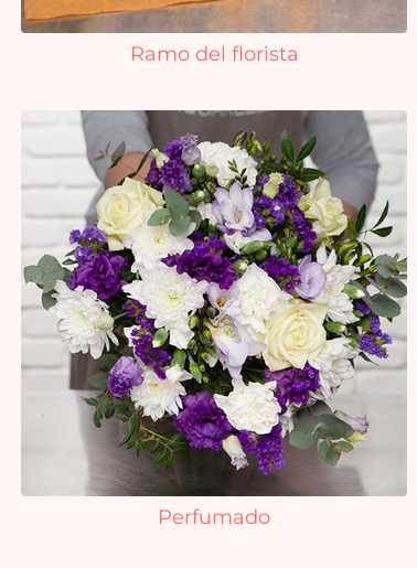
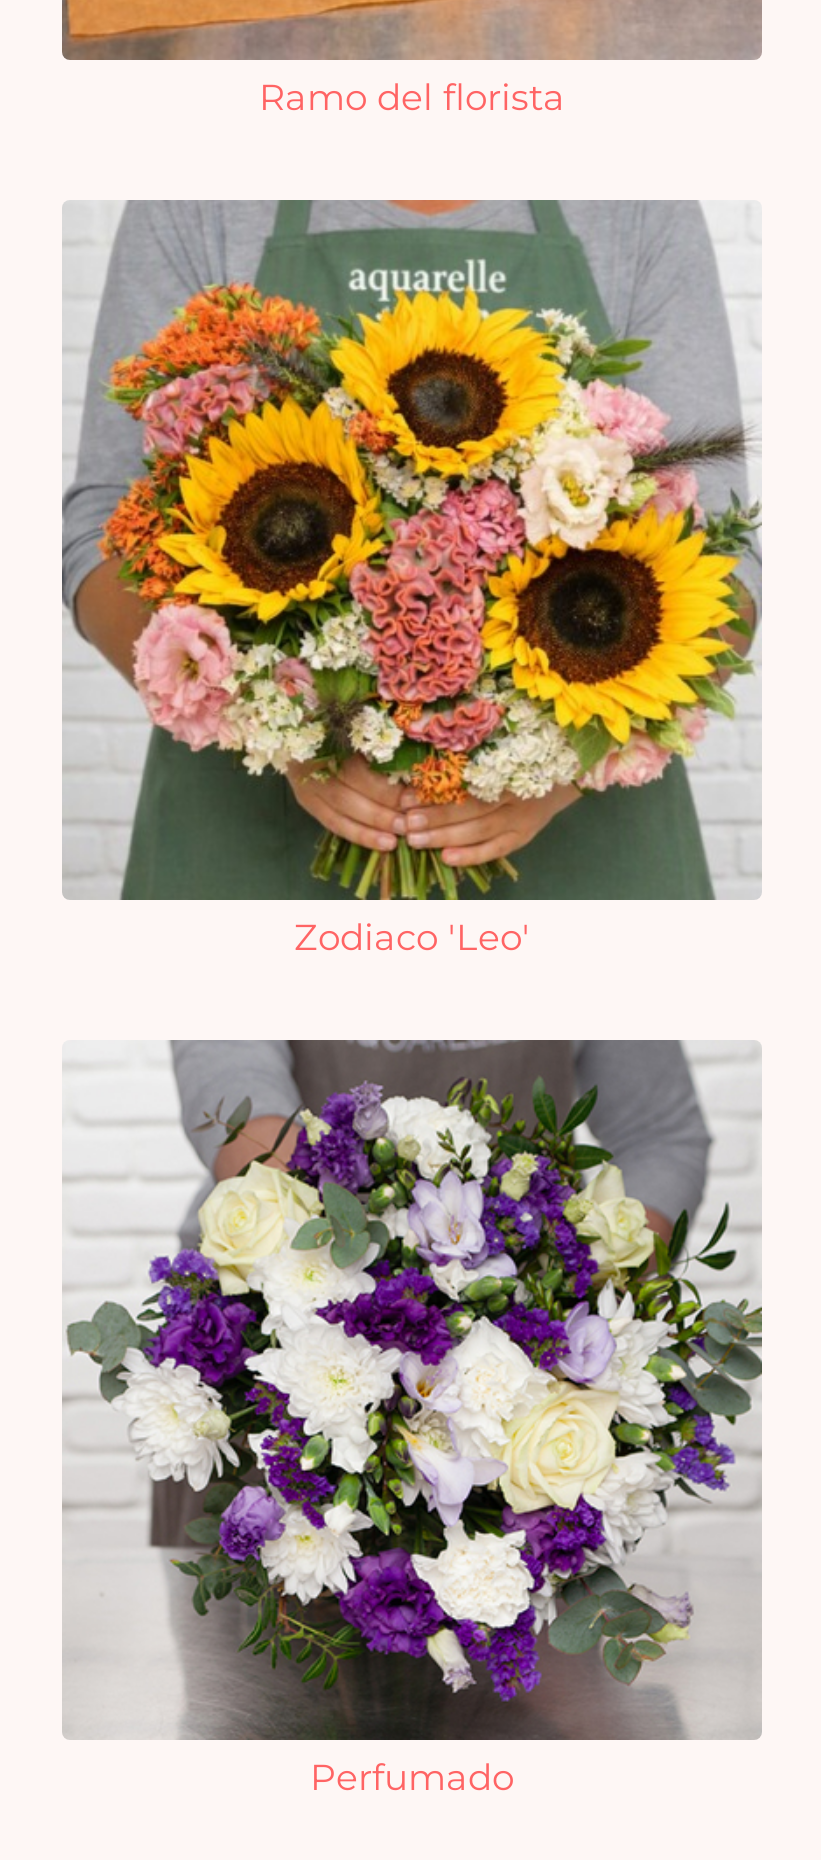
none -> [62,198,760,960] [image] | Zodiaco 'Leo'

